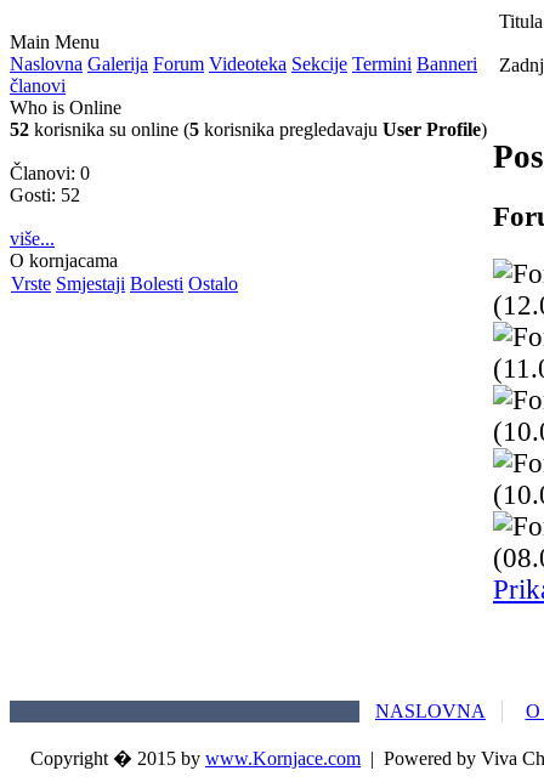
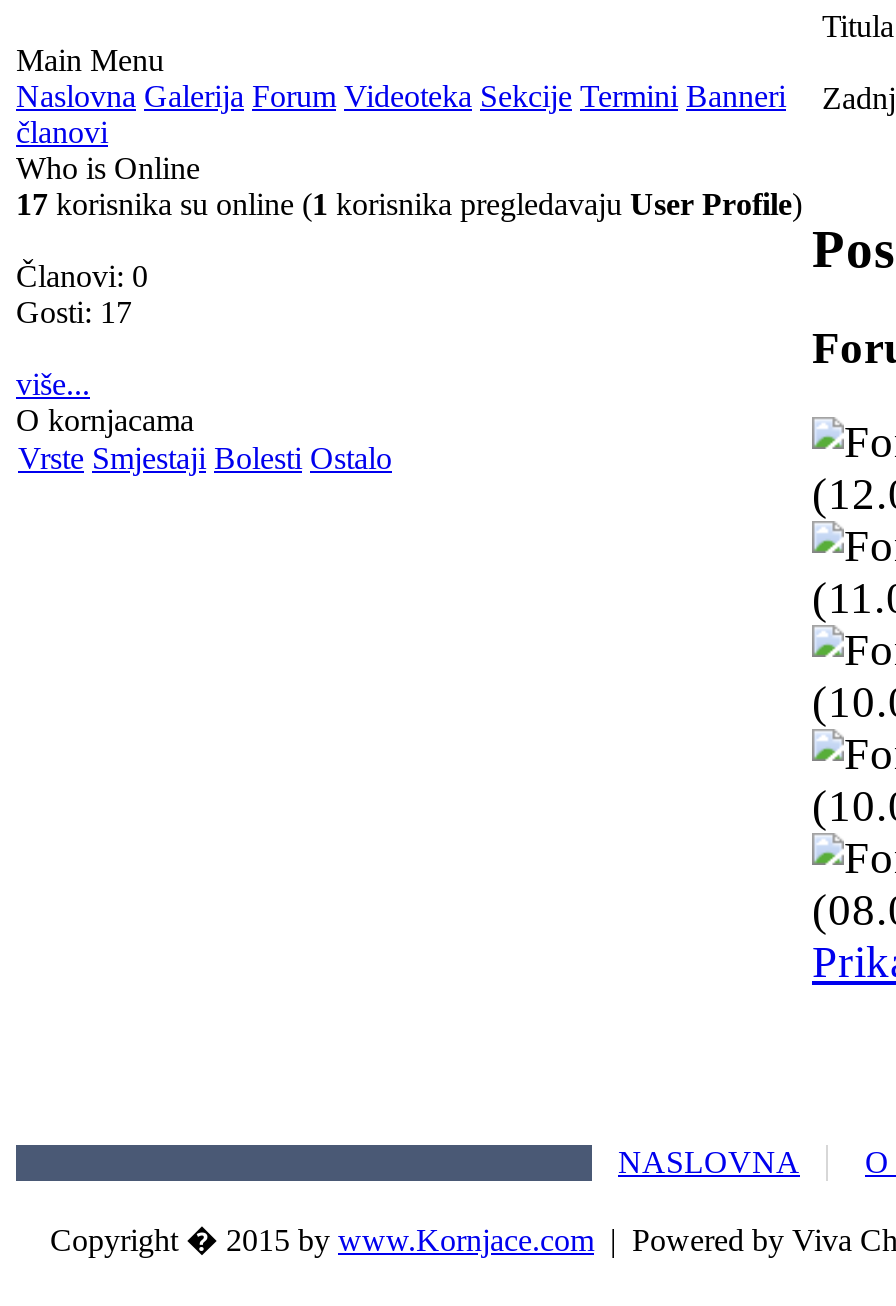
[10,119,487,140] 52 korisnika su online (5 korisnika pregledavaju User Profile) -> [16,187,802,221] 17 korisnika su online (1 korisnika pregledavaju User Profile)
[10,185,80,205] Gosti: 52 -> [16,295,132,329] Gosti: 17

